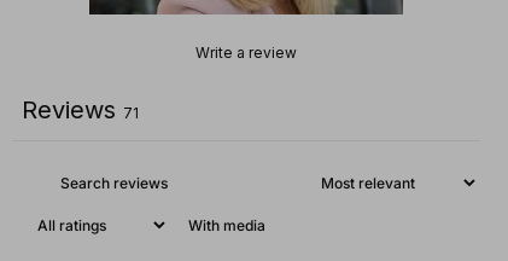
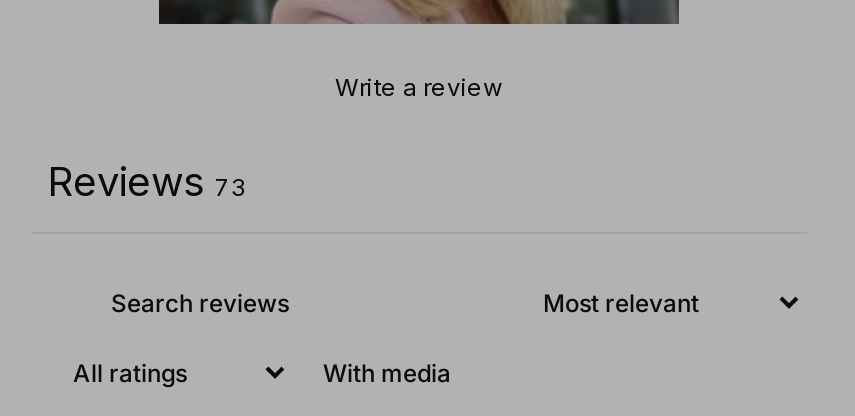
[22,96,139,125] Reviews 71 -> [47,159,247,207] Reviews 73

